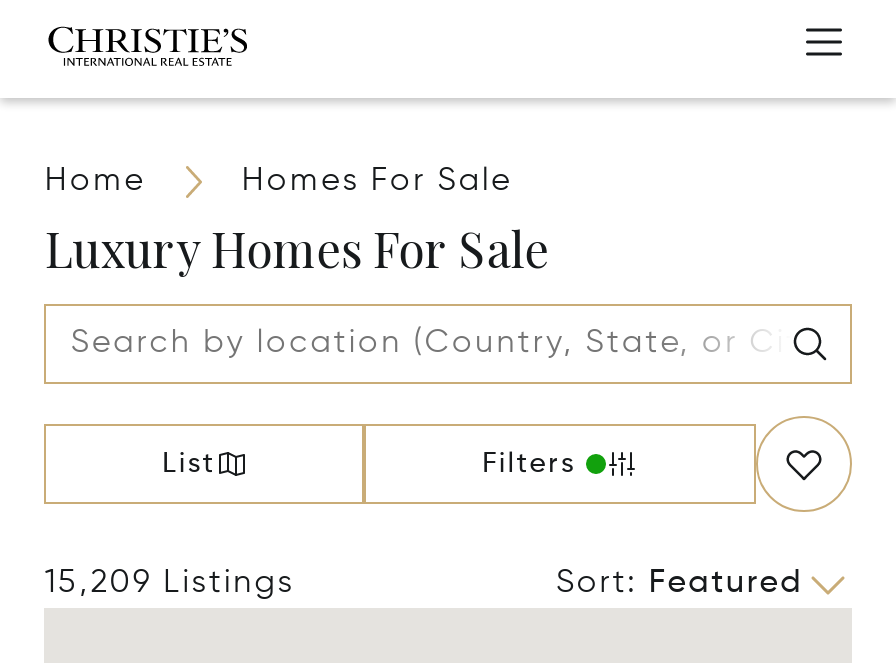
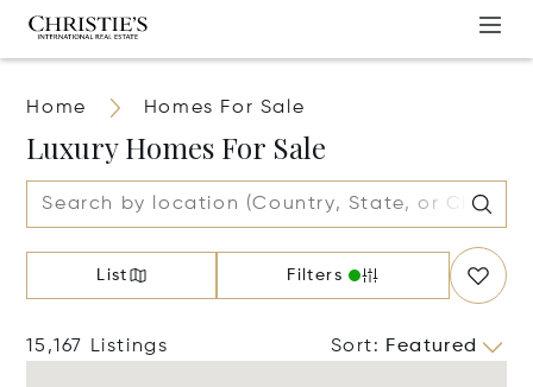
[45,568,295,600] 15,209 Listings -> [27,337,168,356] 15,167 Listings

